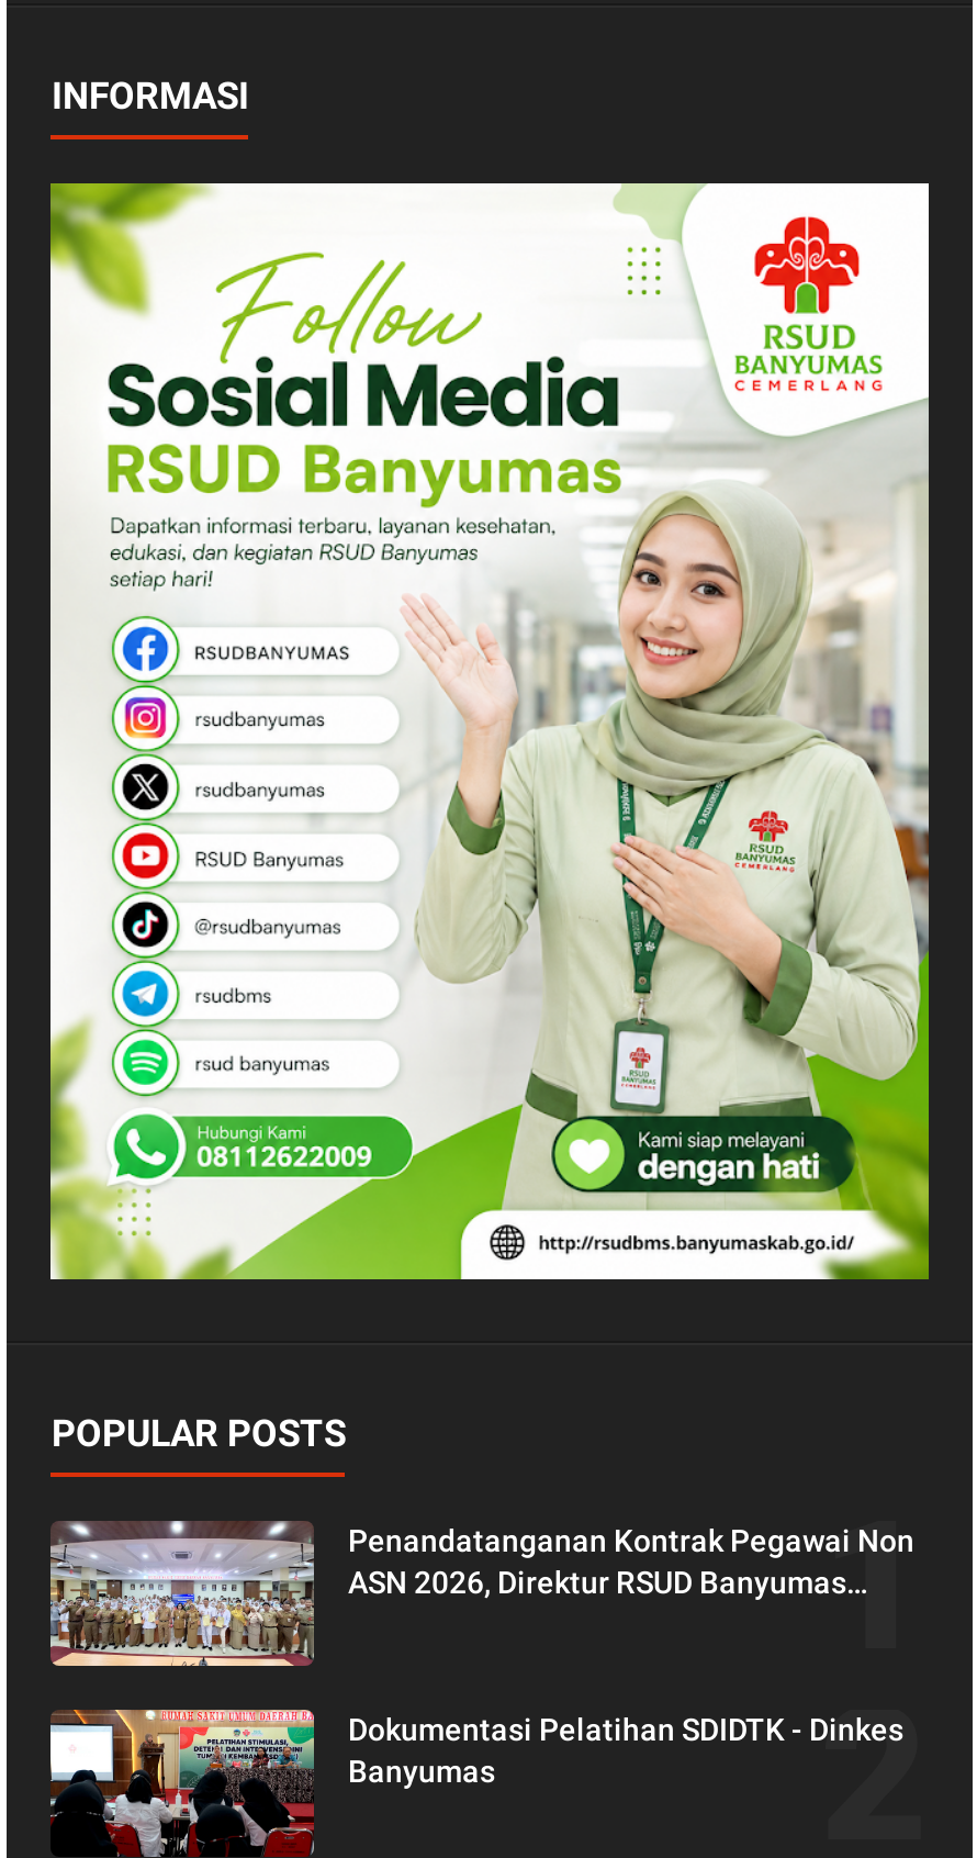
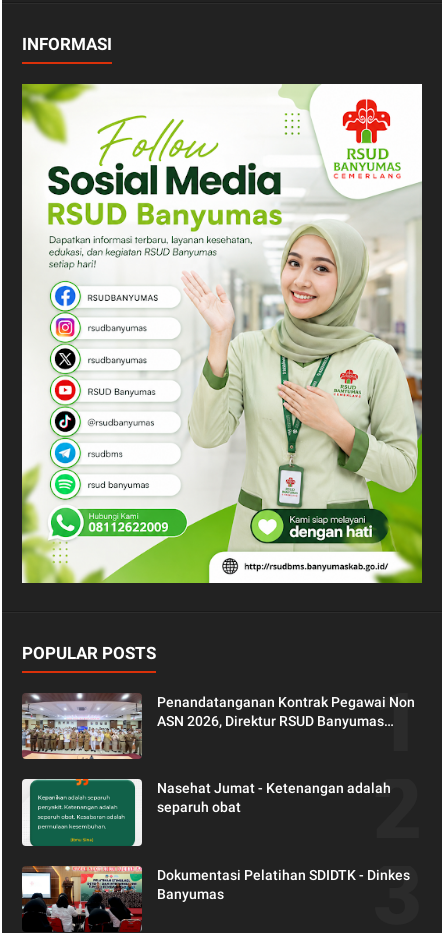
none -> [21,778,391,847] [image] | Nasehat Jumat - Ketenangan adalah | separuh obat

